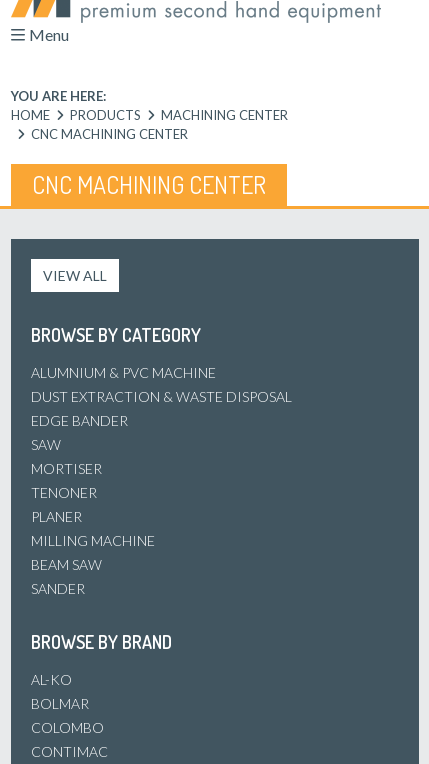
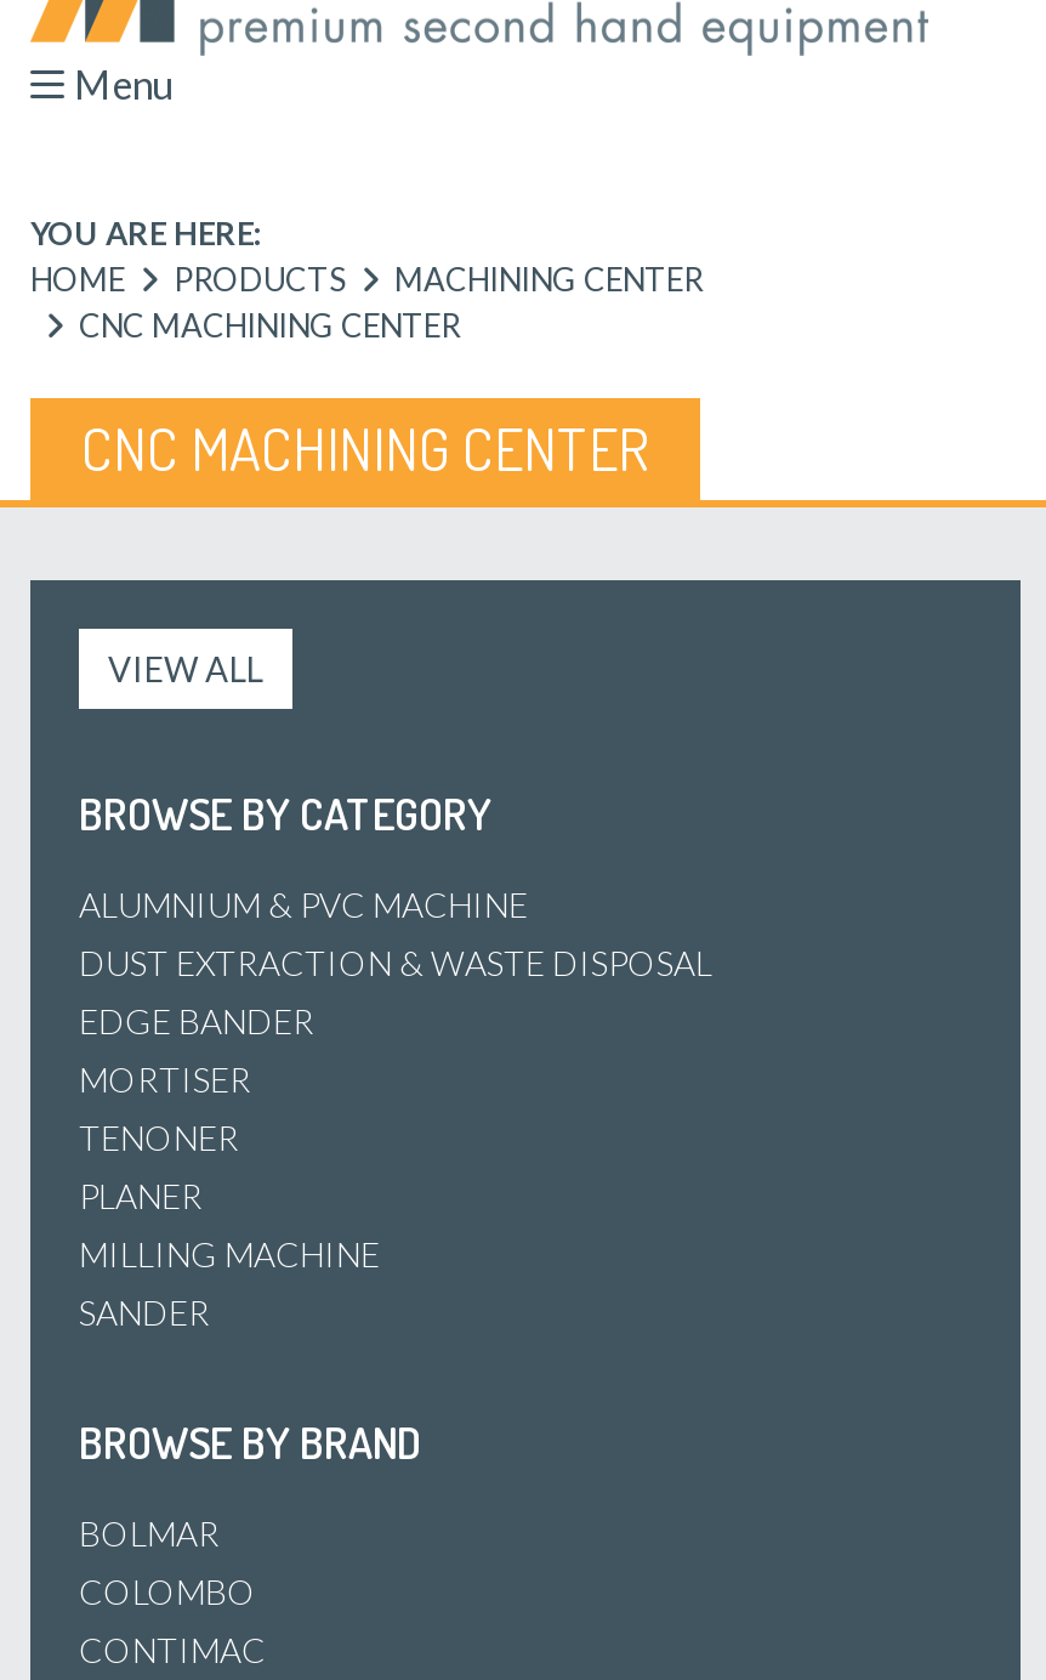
[31,436,61,453] SAW -> none
[31,556,102,573] BEAM SAW -> none
[31,671,72,688] AL-KO -> none

